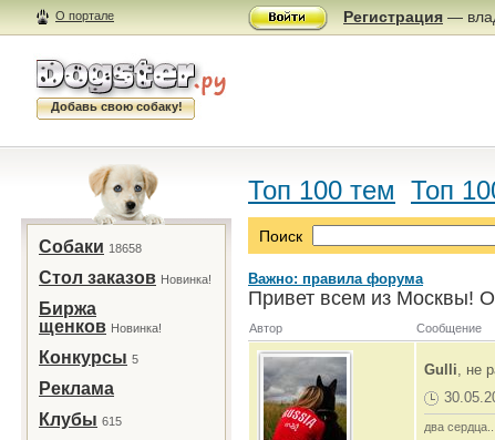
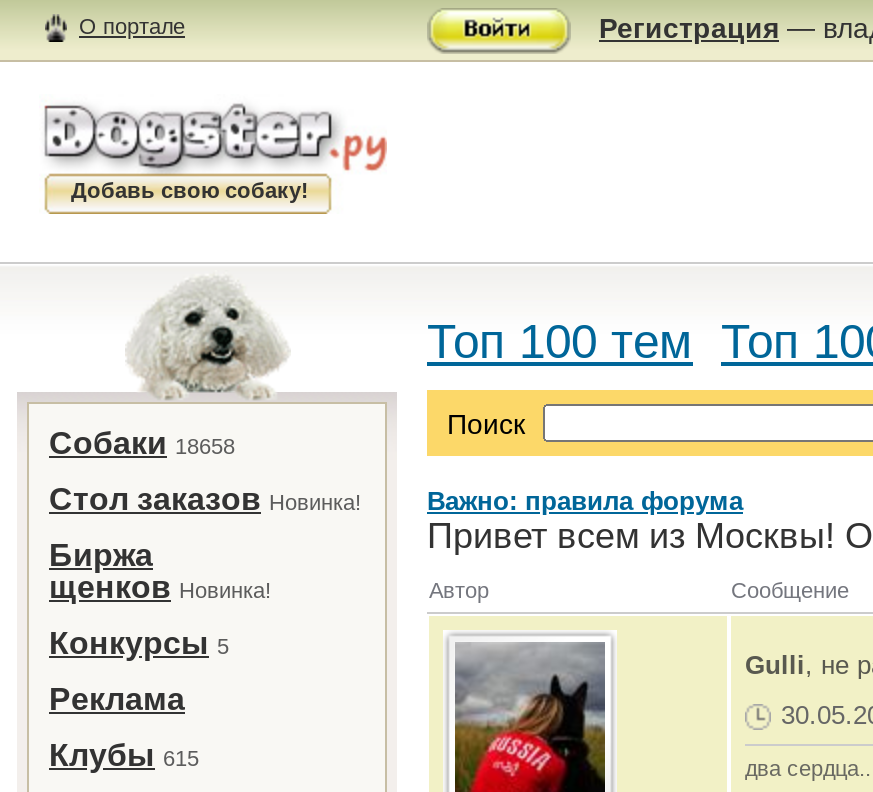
[83,157,169,221] [image] -> [127,280,289,394] [image]

